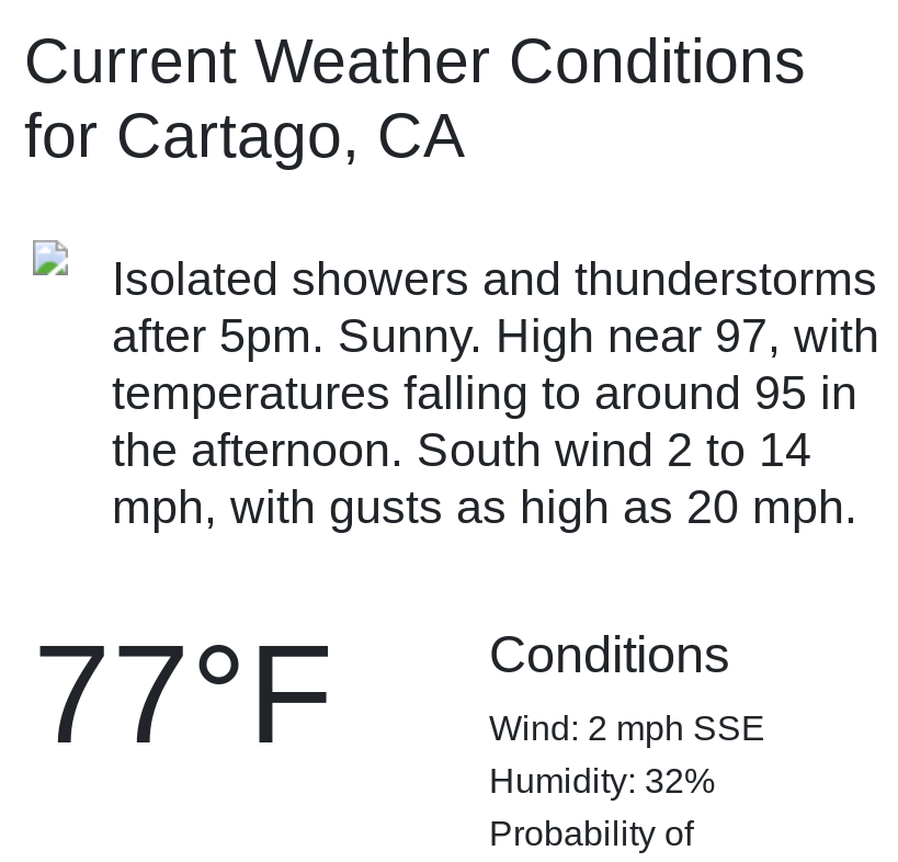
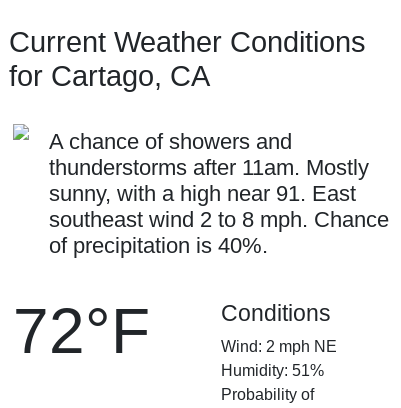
[112,251,879,534] Isolated showers and thunderstorms | after 5pm. Sunny. High near 97, with | temperatures falling to around 95 in | the afternoon. South wind 2 to 14 | mph, with gusts as high as 20 mph. -> [49,129,389,258] A chance of showers and | thunderstorms after 11am. Mostly | sunny, with a high near 91. East | southeast wind 2 to 8 mph. Chance | of precipitation is 40%.
[33,615,333,773] 77°F -> [13,295,150,367] 72°F
[489,710,765,747] Wind: 2 mph SSE -> [221,338,337,355] Wind: 2 mph NE
[489,762,715,799] Humidity: 32% -> [221,362,324,379] Humidity: 51%

